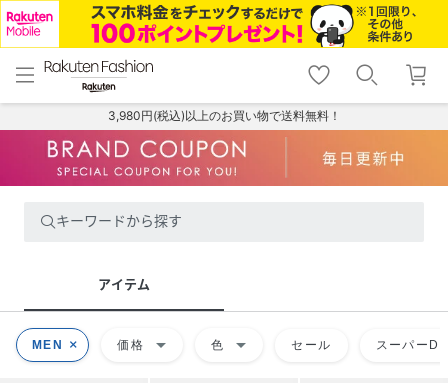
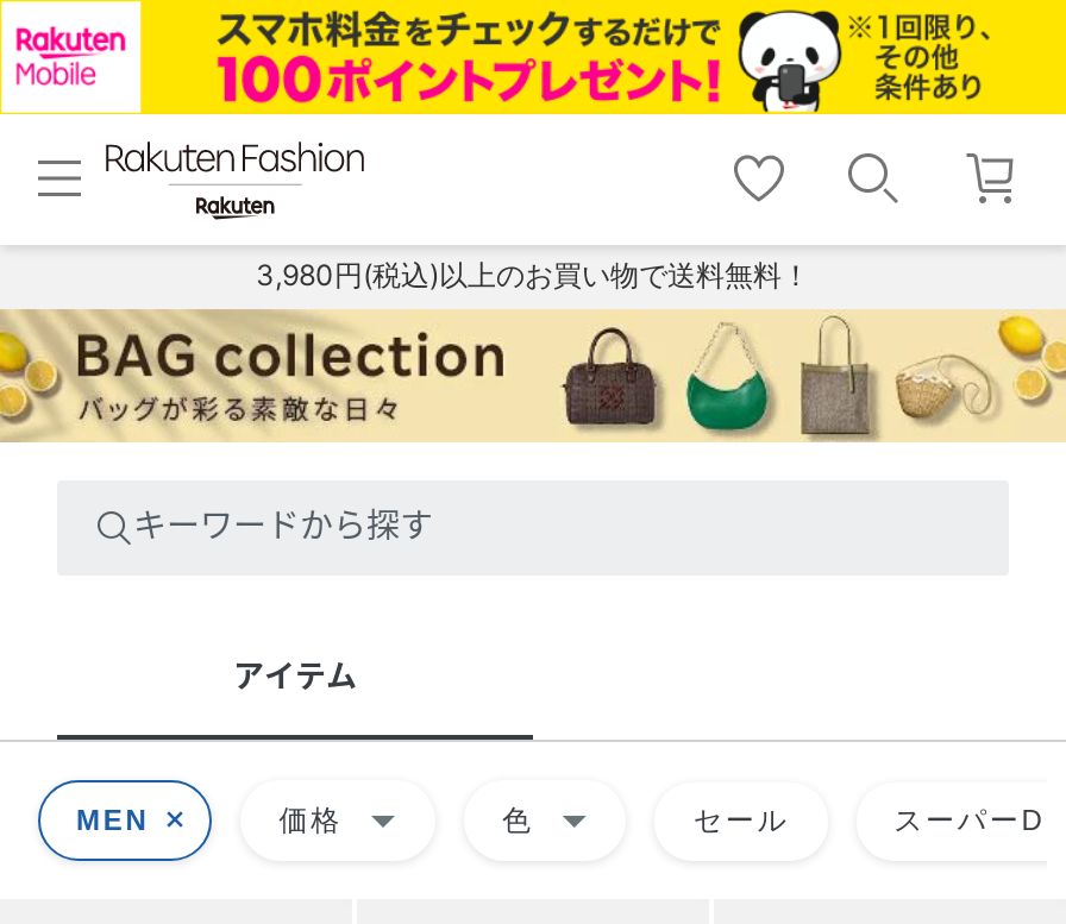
[3,129,445,187] [image] -> [7,309,1059,442] [image]

